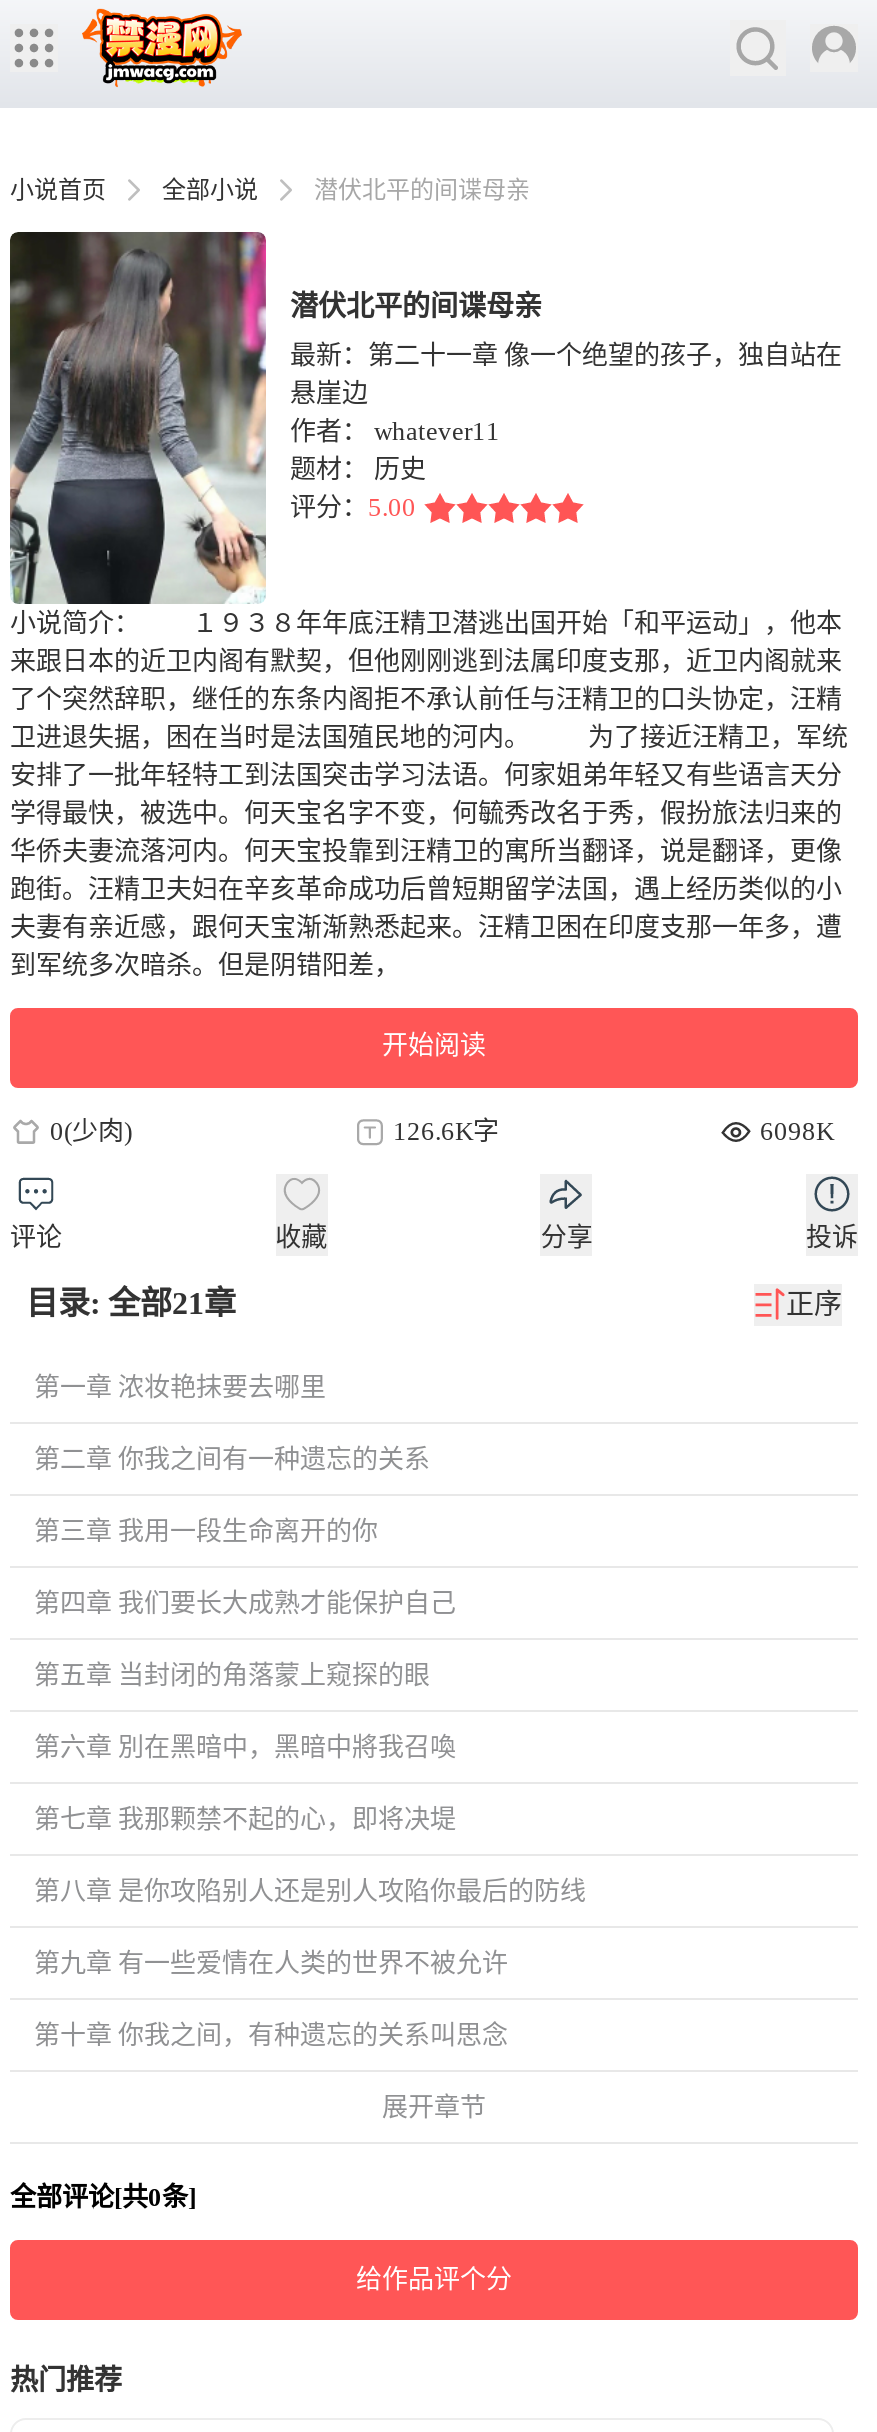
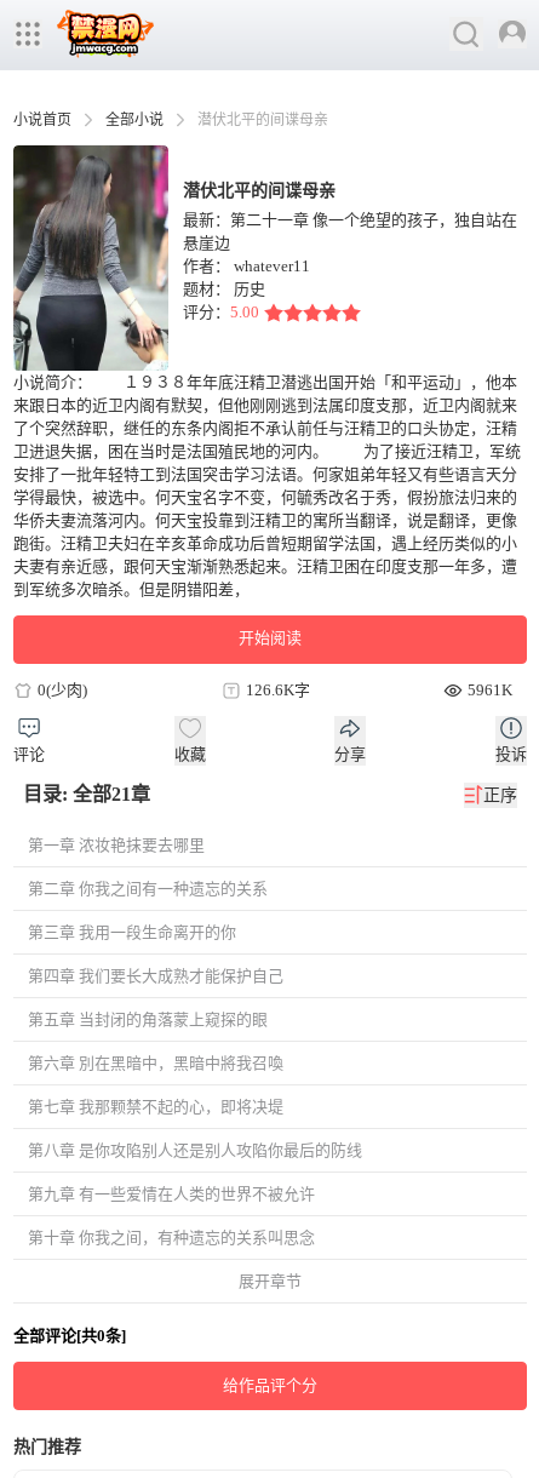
[760,1116,834,1146] 6098K -> [468,681,512,699] 5961K

